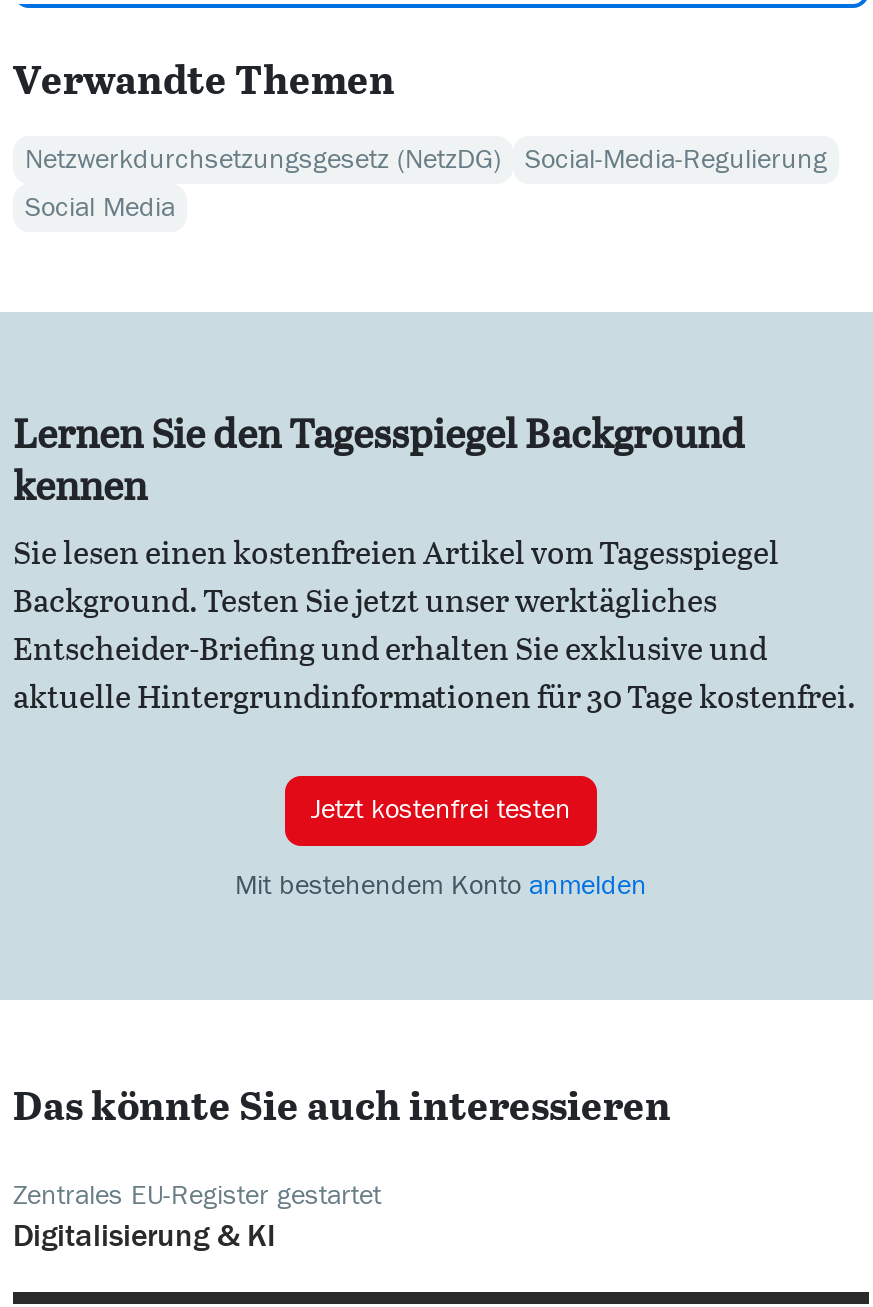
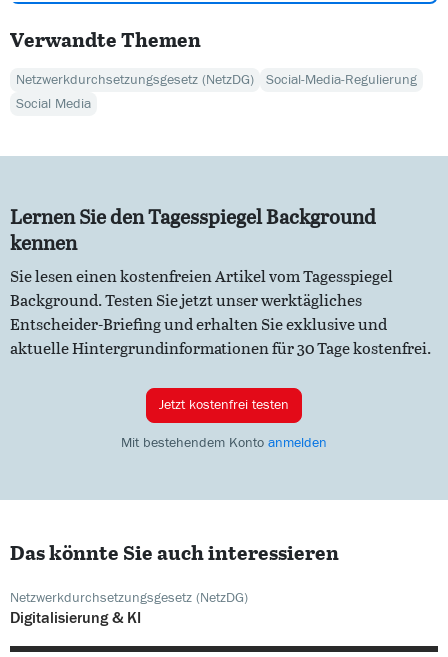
[13,1179,381,1211] Zentrales EU-Register gestartet -> [10,590,248,606] Netzwerkdurchsetzungsgesetz (NetzDG)

